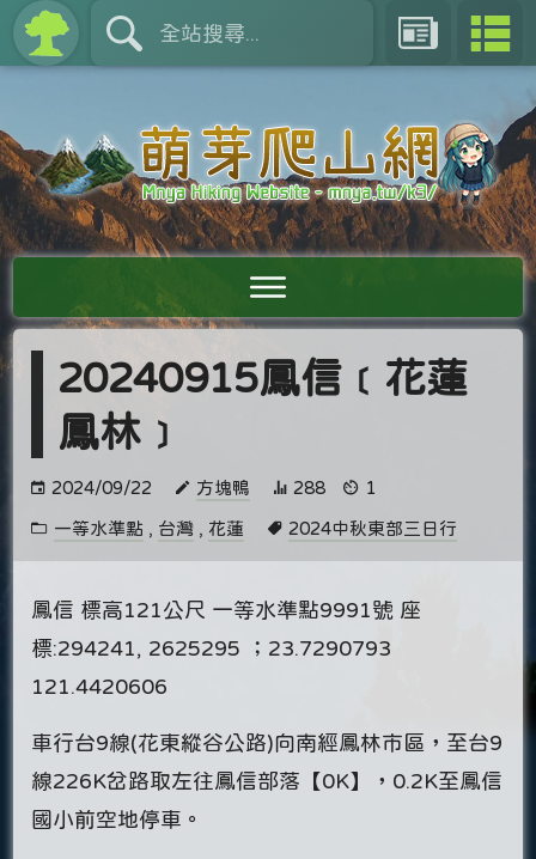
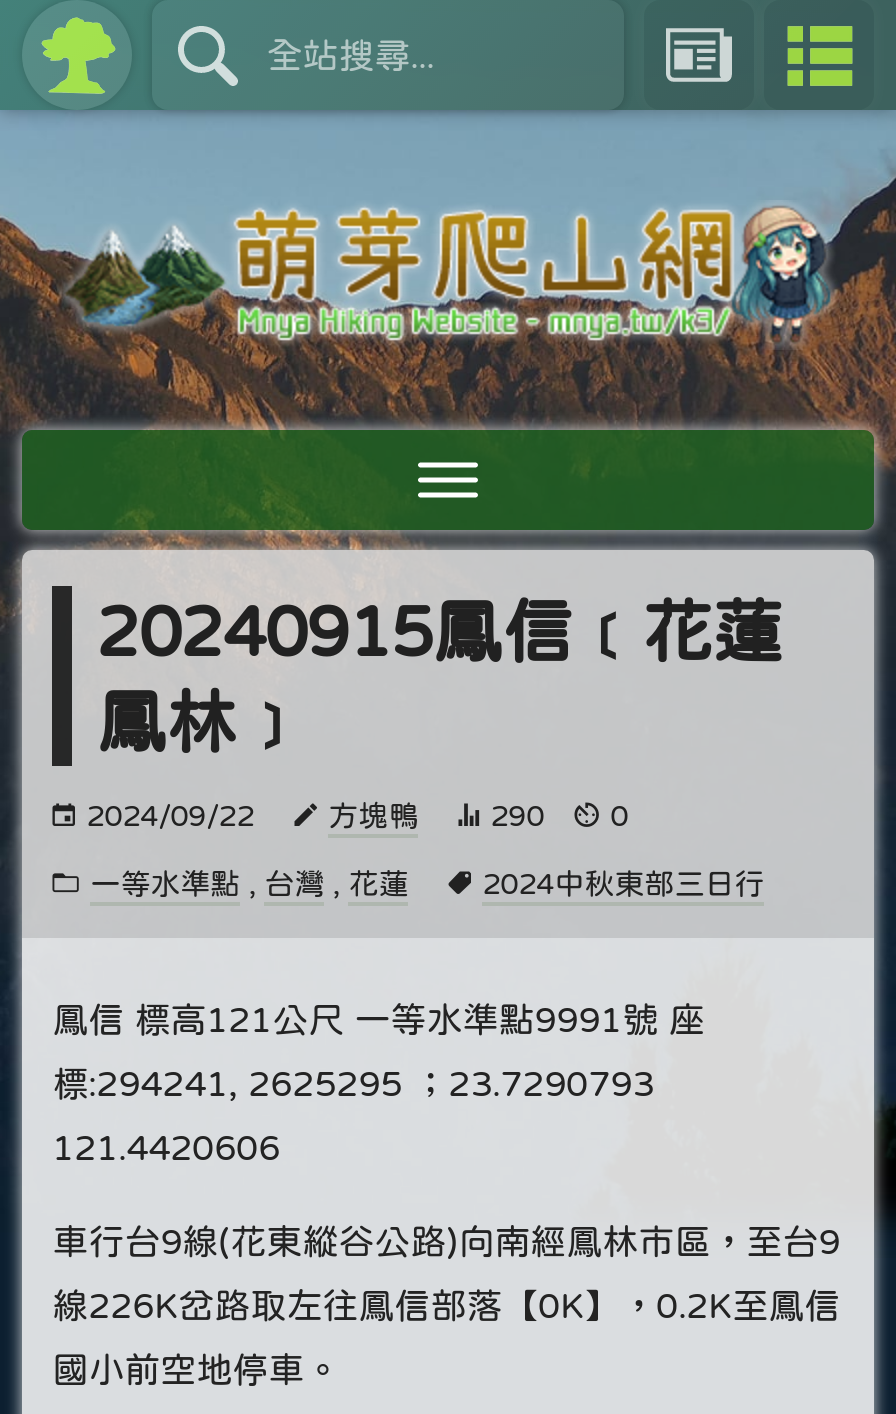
[289,479,326,496] 288 -> [482,800,544,830] 290
[360,479,376,496] 1 -> [602,800,628,830] 0

